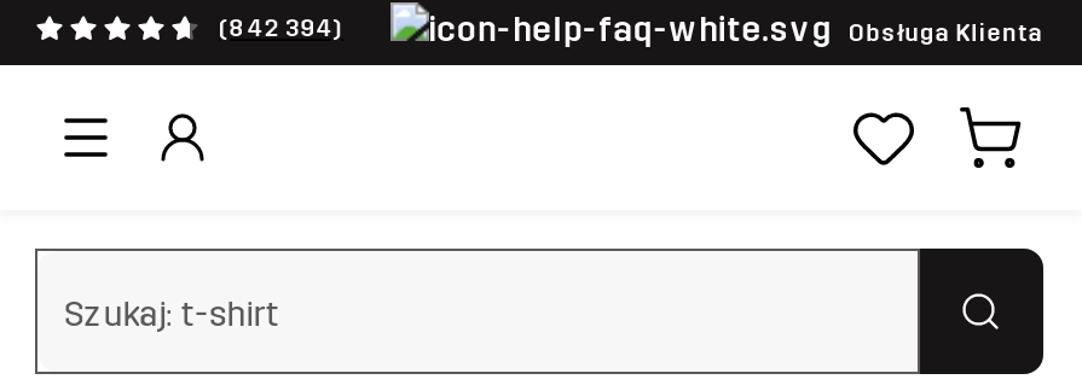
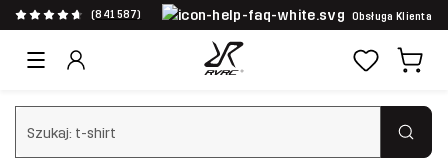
[219,14,344,43] (842 394) -> [91,9,142,21] (841 587)
none -> [203,41,244,76] [image]

